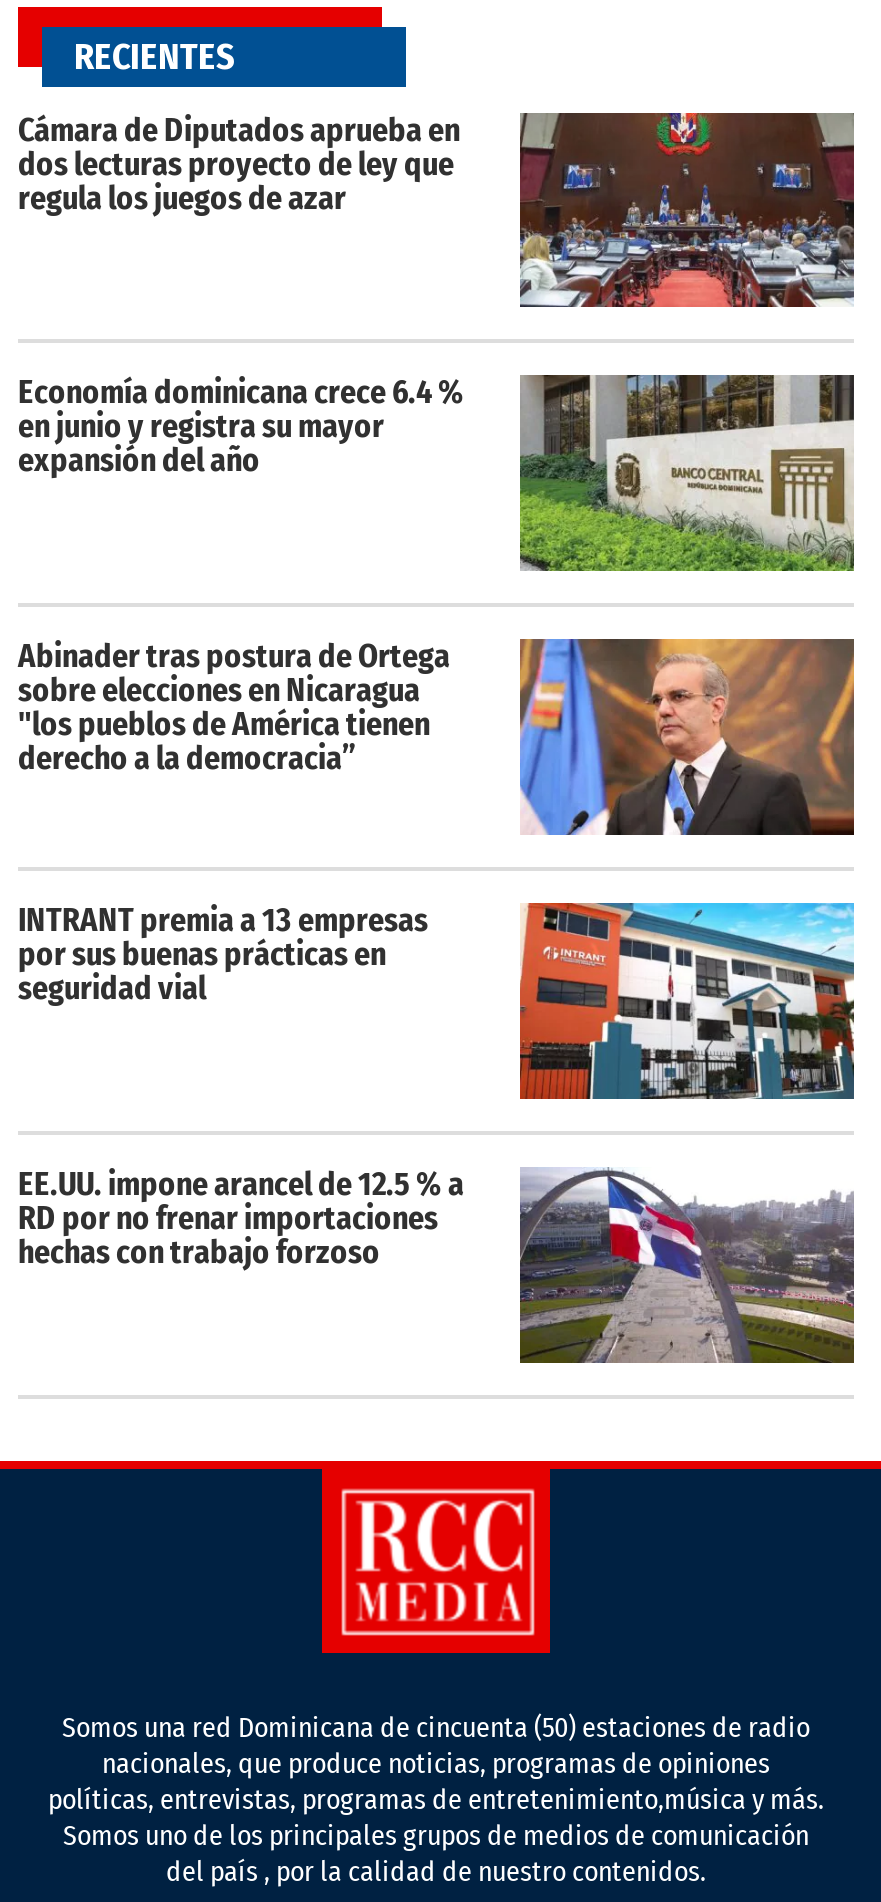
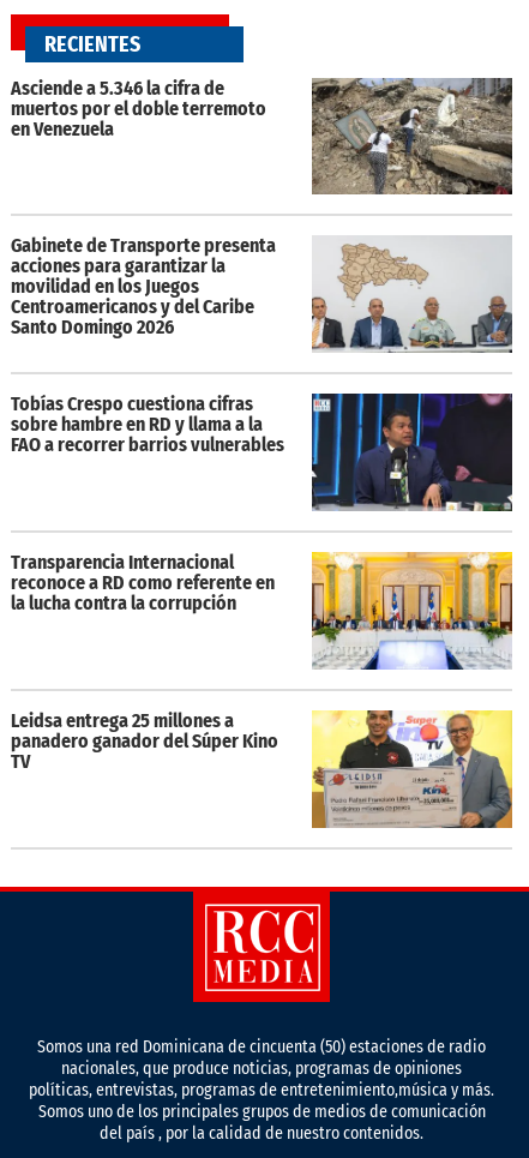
[18,110,854,307] [image] | Cámara de Diputados aprueba en | dos lecturas proyecto de ley que | regula los juegos de azar -> [11,76,513,196] [image] | Asciende a 5.346 la cifra de | muertos por el doble terremoto | en Venezuela
[18,373,856,573] [image] | Economía dominicana crece 6.4 % | en junio y registra su mayor | expansión del año -> [11,234,512,353] [image] | Gabinete de Transporte presenta | acciones para garantizar la | movilidad en los Juegos | Centroamericanos y del Caribe | Santo Domingo 2026
[18,637,856,837] [image] | Abinader tras postura de Ortega | sobre elecciones en Nicaragua | "los pueblos de América tienen | derecho a la democracia” -> [11,392,513,511] [image] | Tobías Crespo cuestiona cifras | sobre hambre en RD y llama a la | FAO a recorrer barrios vulnerables
[18,902,428,1008] INTRANT premia a 13 empresas | por sus buenas prácticas en | seguridad vial -> [11,551,275,615] Transparencia Internacional | reconoce a RD como referente en | la lucha contra la corrupción
[518,901,856,1101] [image] -> [311,551,513,670] [image]
[18,1165,856,1365] [image] | EE.UU. impone arancel de 12.5 % a | RD por no frenar importaciones | hechas con trabajo forzoso -> [11,709,513,829] [image] | Leidsa entrega 25 millones a | panadero ganador del Súper Kino | TV

